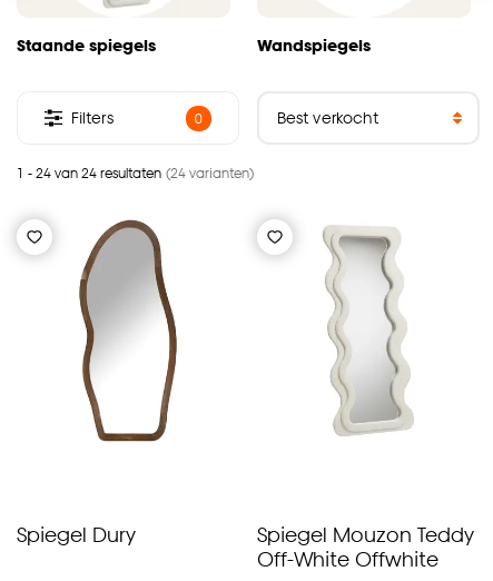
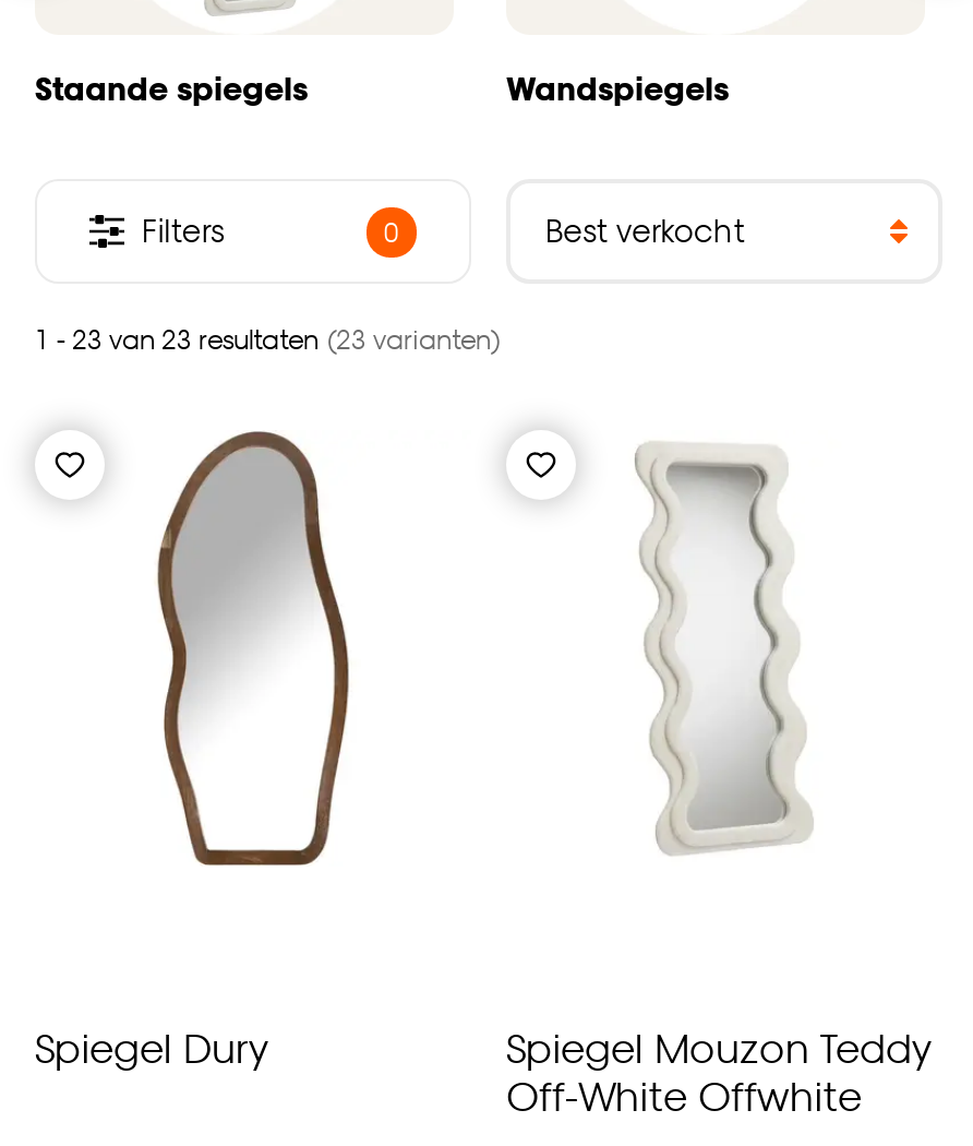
[17,165,254,181] 1 - 24 van 24 resultaten (24 varianten) -> [35,323,500,356] 1 - 23 van 23 resultaten (23 varianten)

